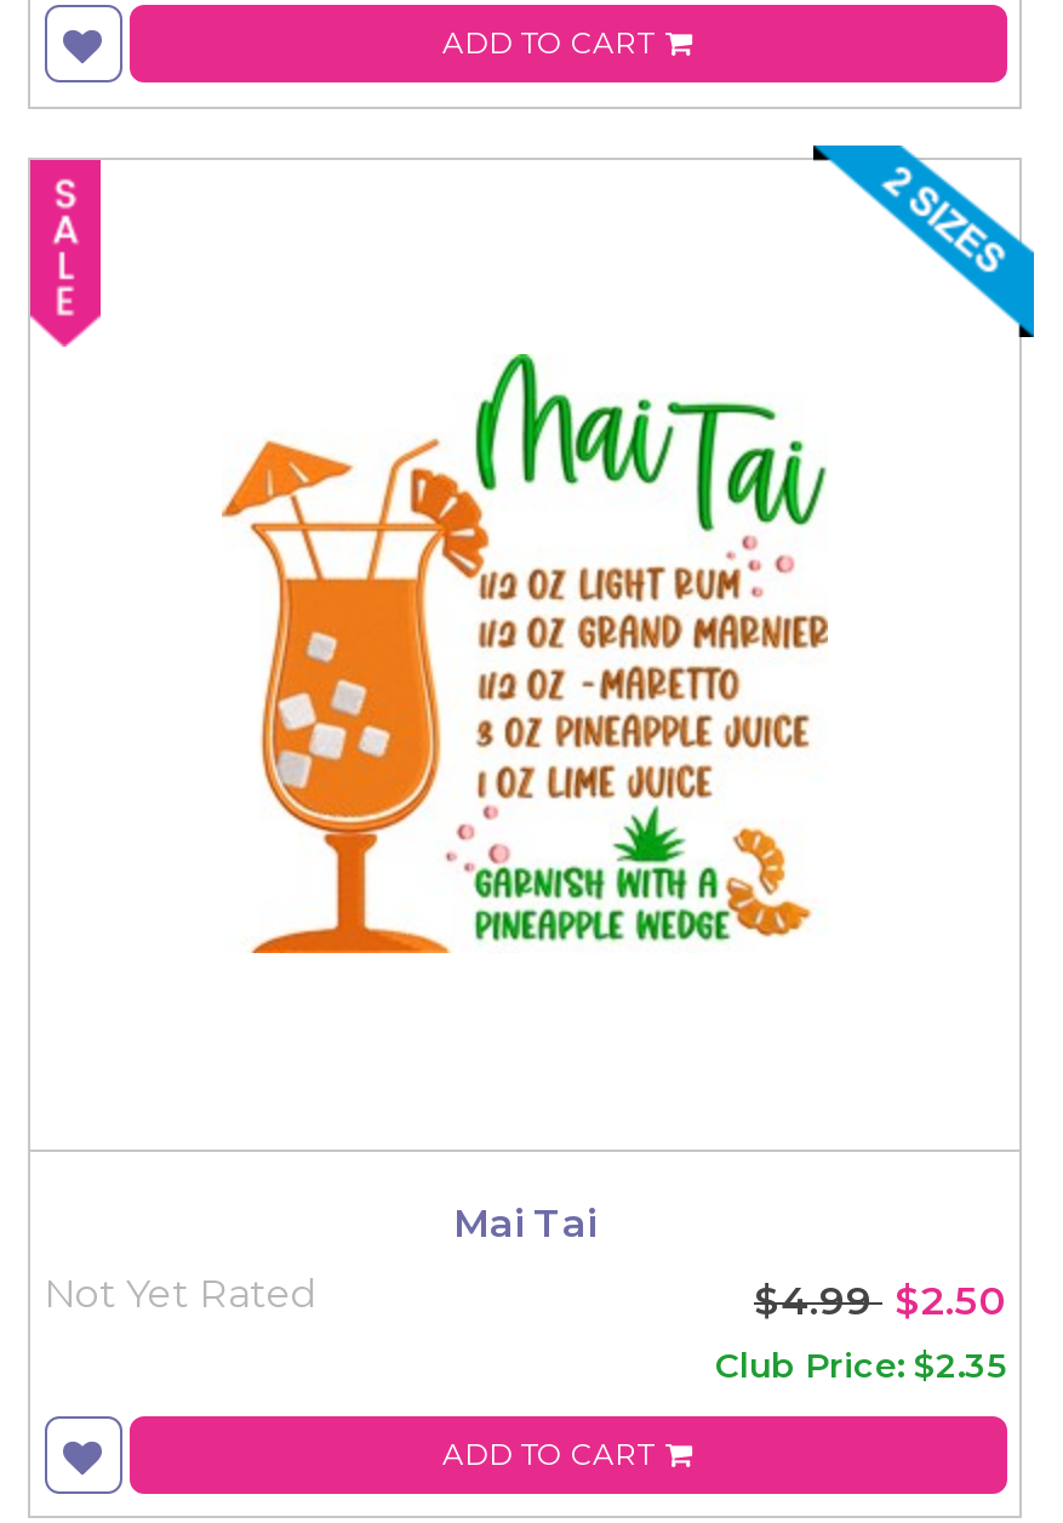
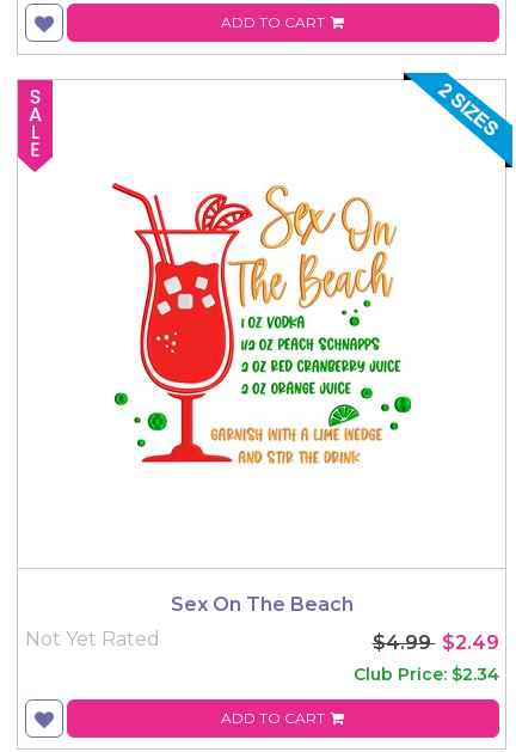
[219,352,830,956] [image] -> [111,176,412,471] [image]
[453,1200,596,1246] Mai Tai -> [170,593,353,615] Sex On The Beach
[754,1277,1006,1323] $4.99 $2.50 -> [372,631,499,654] $4.99 $2.49
[715,1343,1006,1386] Club Price: $2.35 -> [353,663,499,685] Club Price: $2.34

